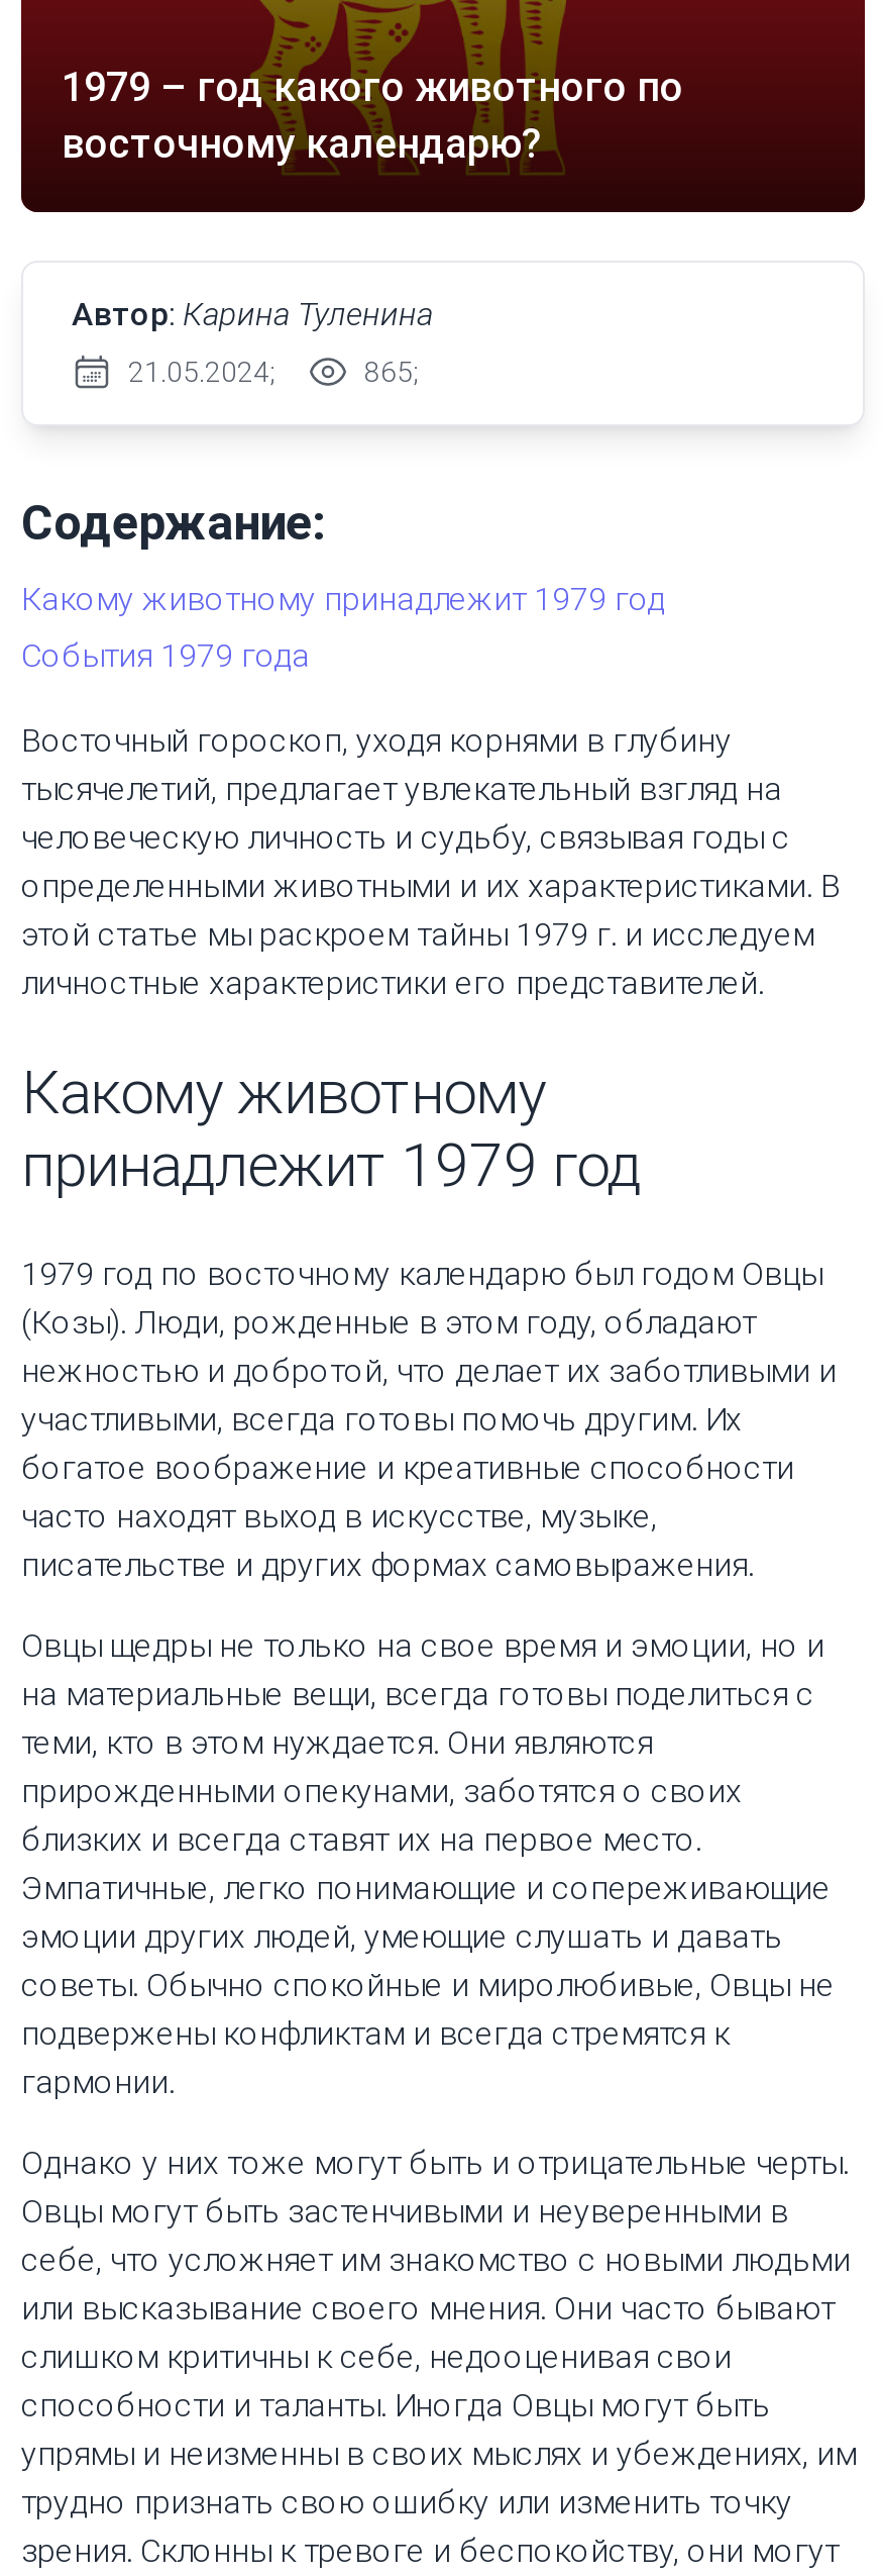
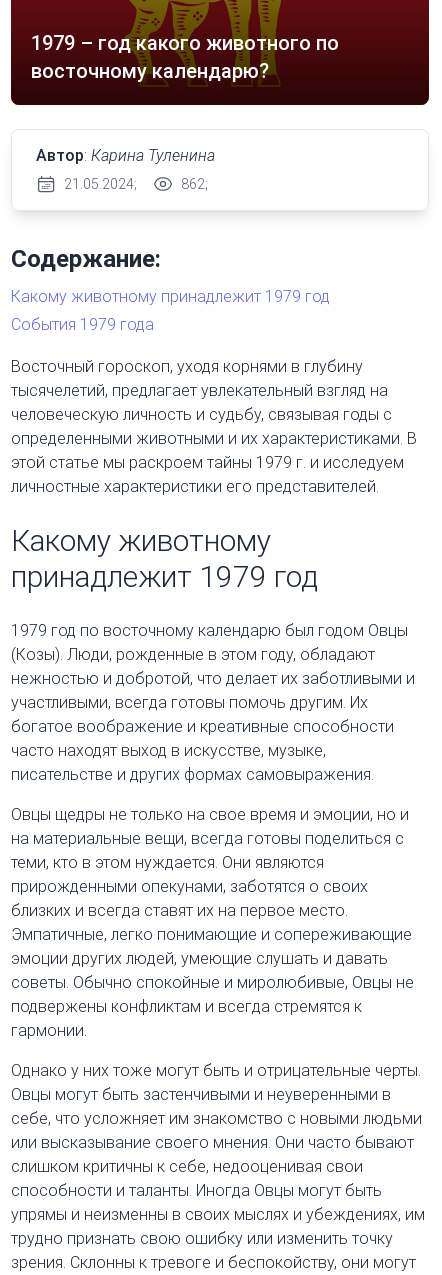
[364,356,419,388] 865; -> [181,176,208,192] 862;

